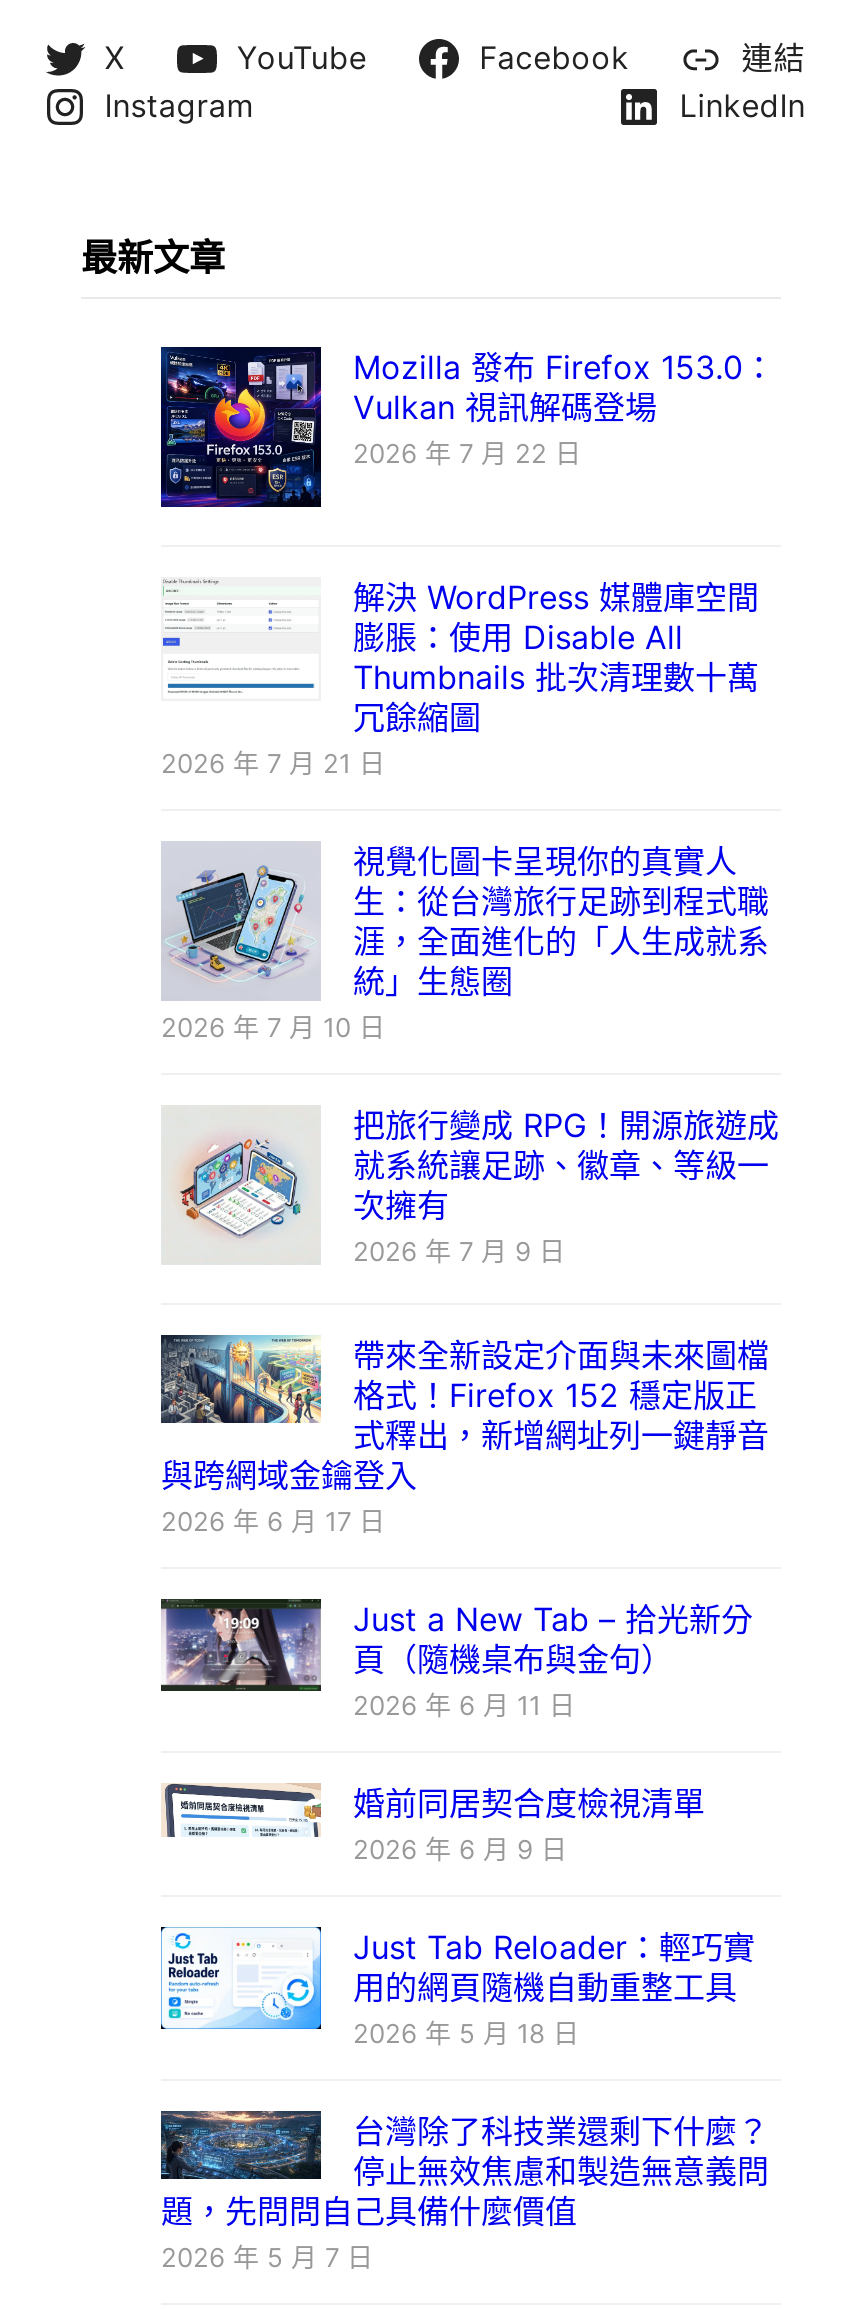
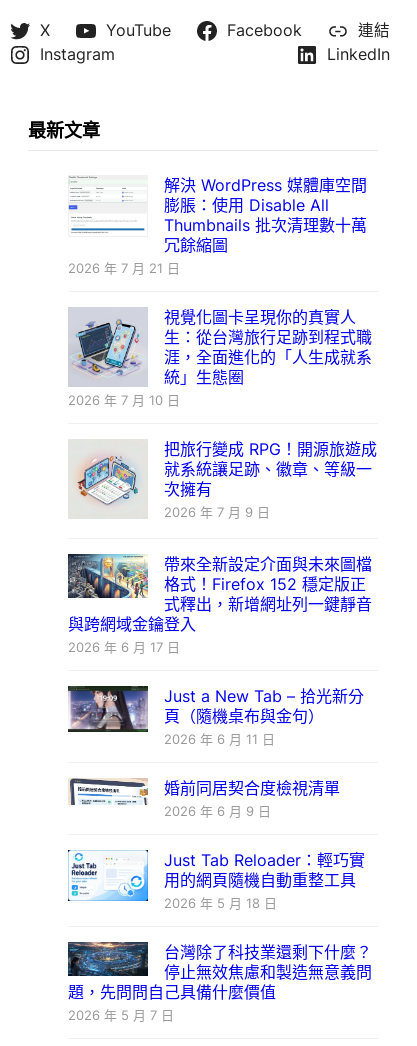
[159,345,775,509] [image] | Mozilla 發布 Firefox 153.0： | Vulkan 視訊解碼登場 | 2026 年 7 月 22 日 -> none

